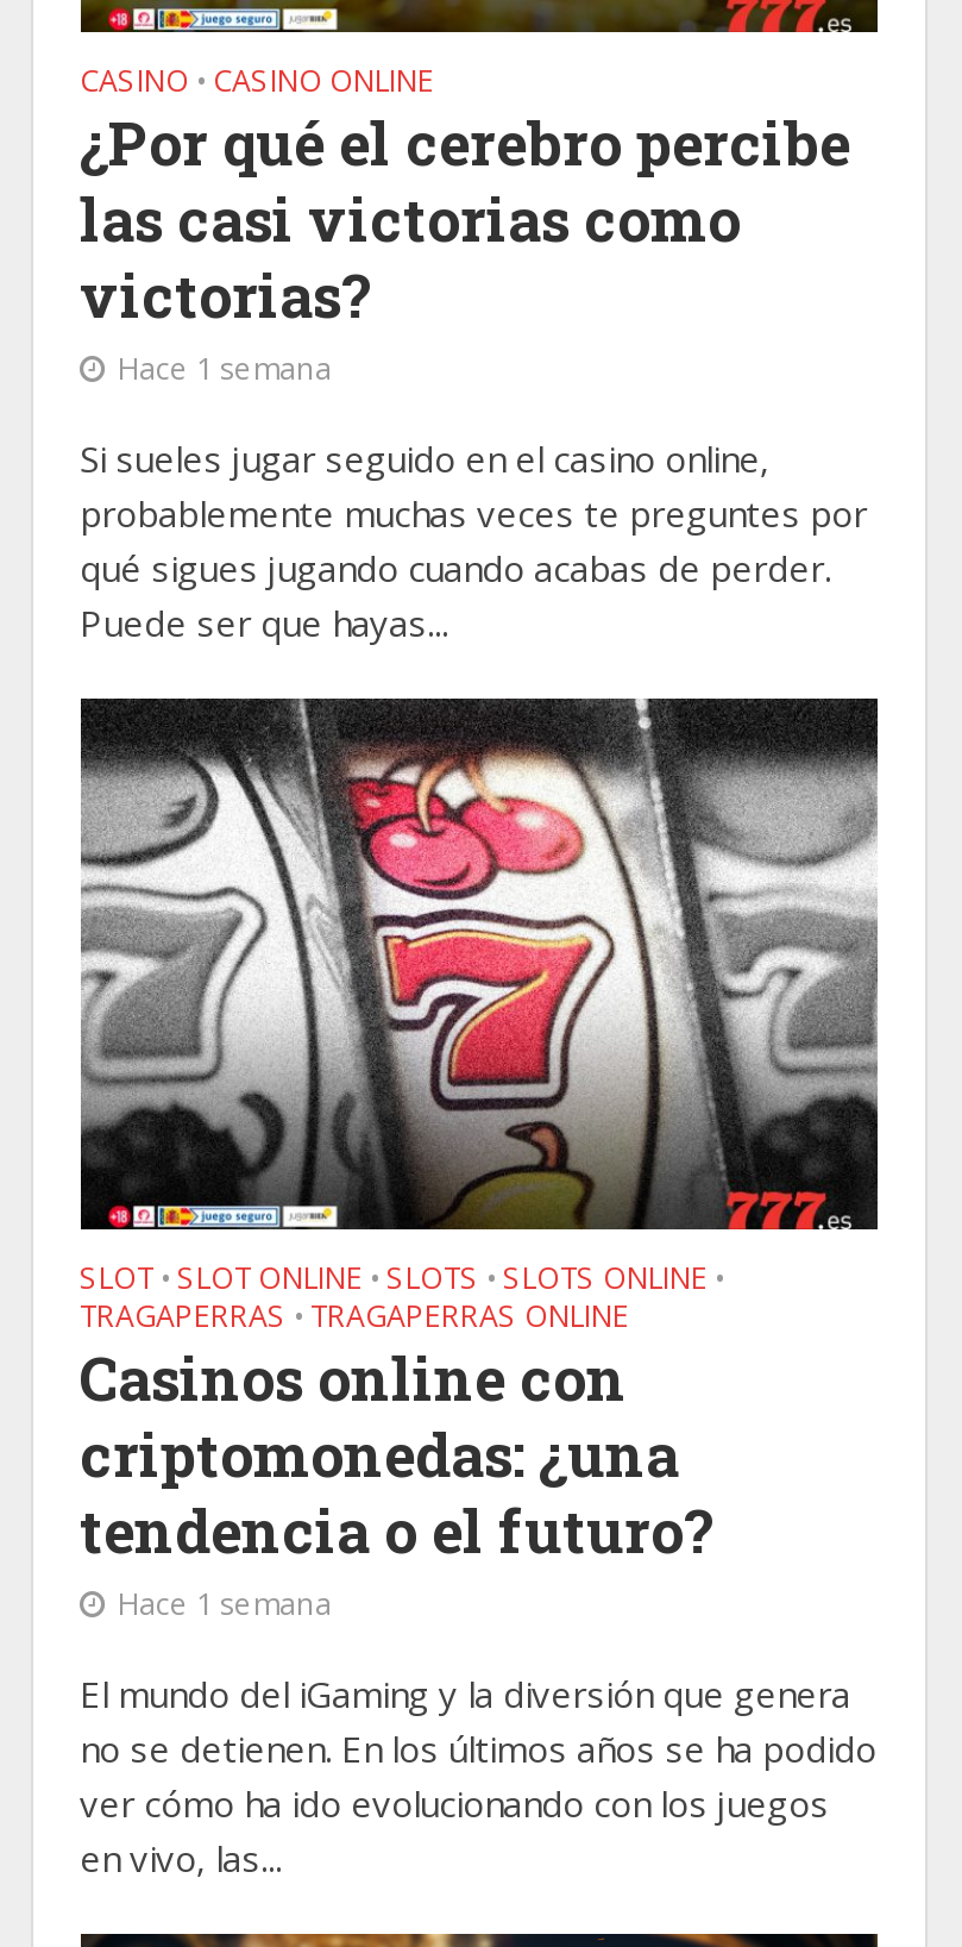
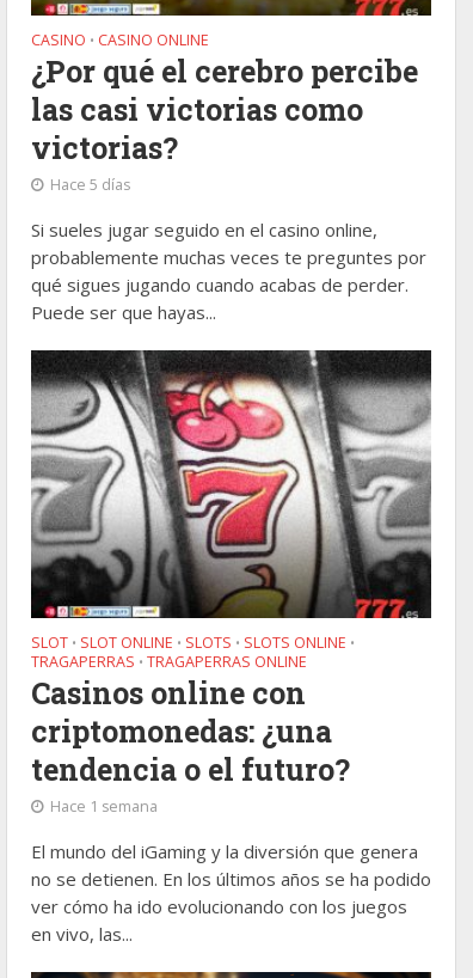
[118,348,332,389] Hace 1 semana -> [50,175,130,195] Hace 5 días

